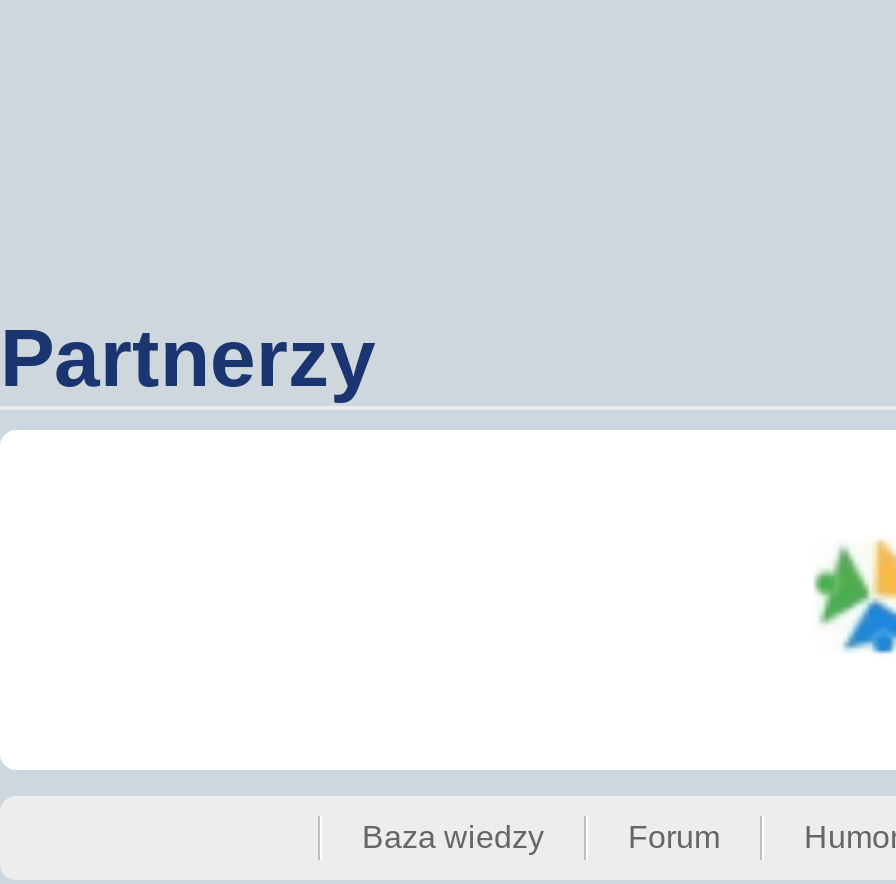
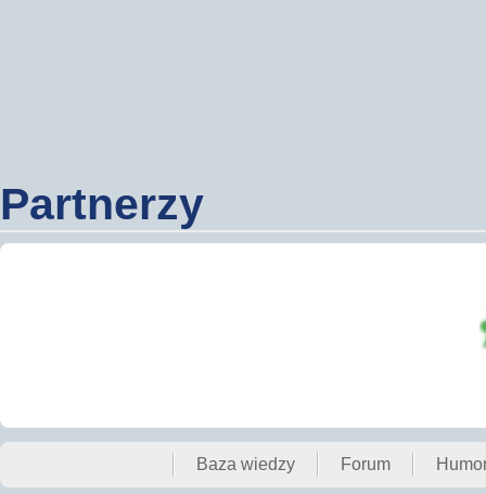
[812,538,890,656] [image] -> none

